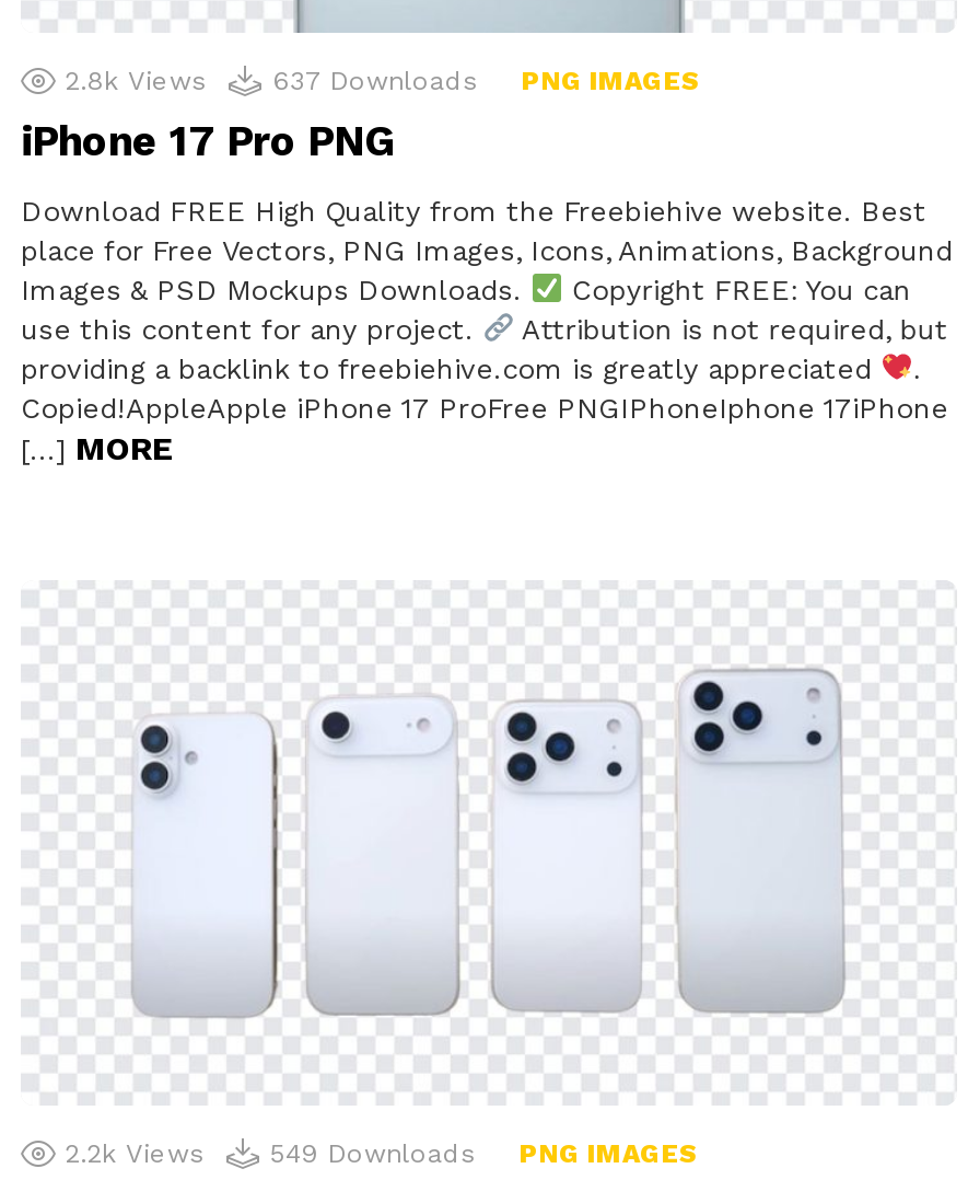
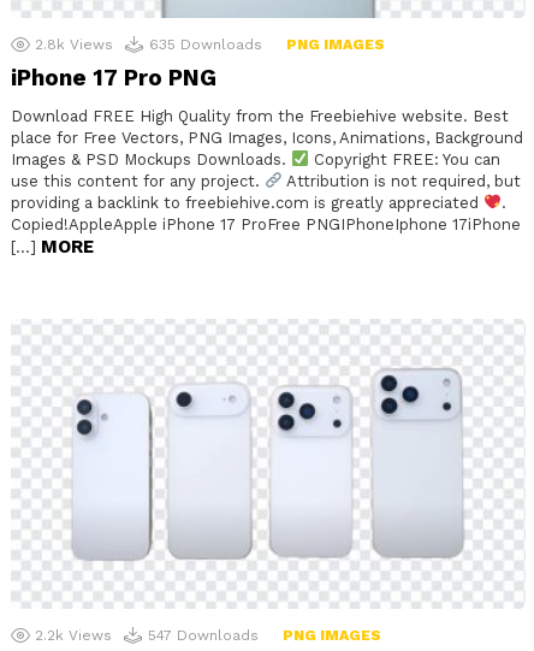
[272,65,701,96] 637 Downloads PNG IMAGES -> [149,36,385,53] 635 Downloads PNG IMAGES
[270,1139,699,1169] 549 Downloads PNG IMAGES -> [148,627,381,643] 547 Downloads PNG IMAGES

